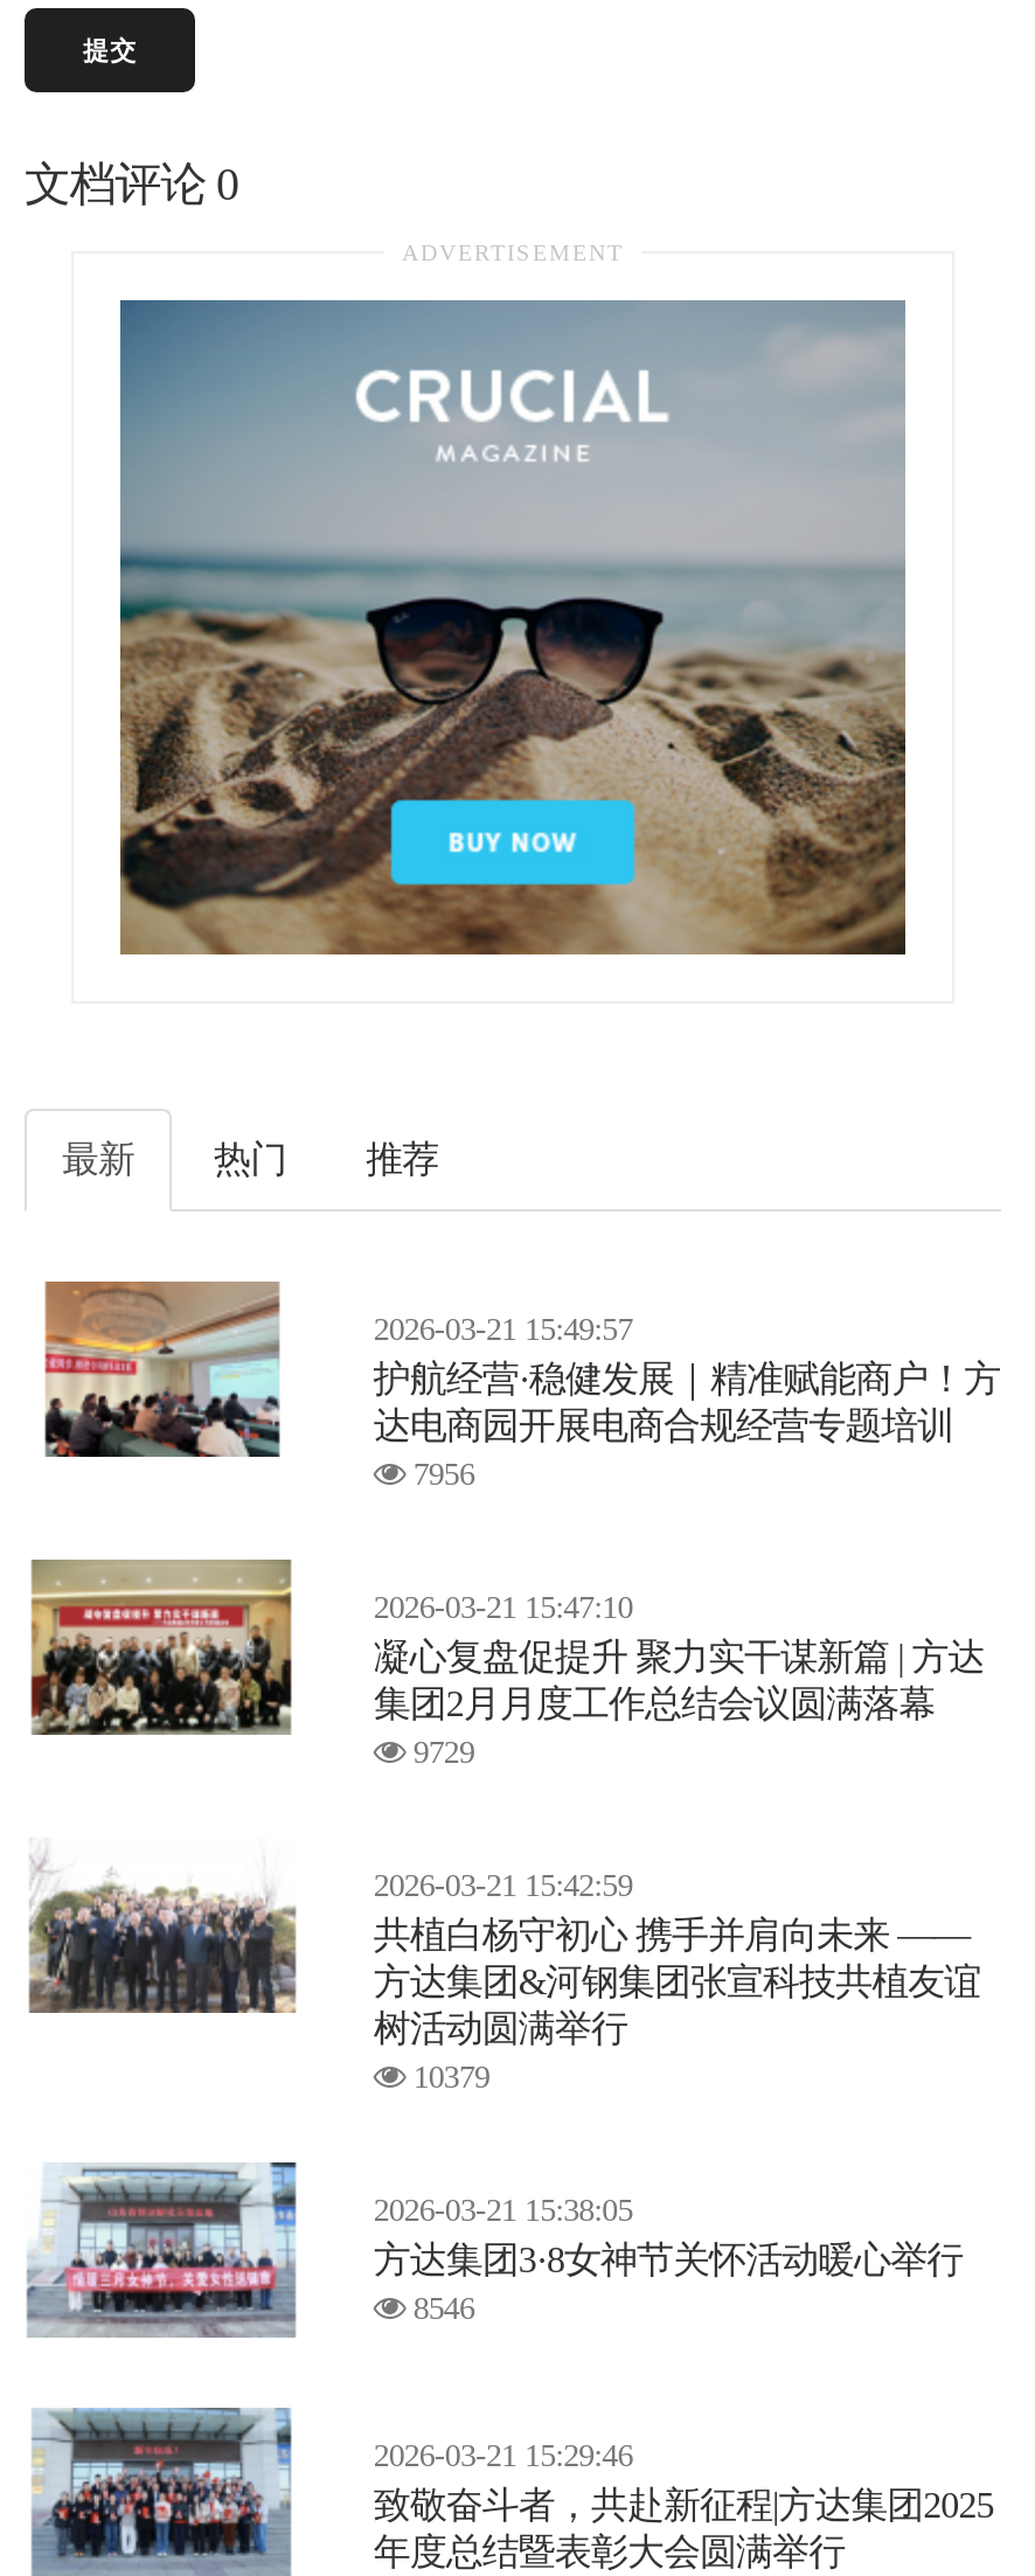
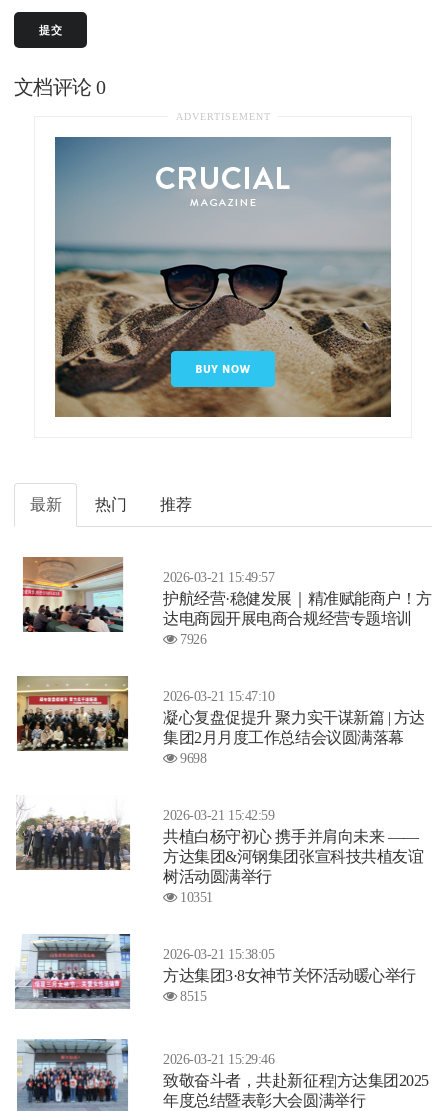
[405,1457,474,1492] 7956 -> [177,632,206,647] 7926
[405,1735,474,1770] 9729 -> [177,751,206,766] 9698
[405,2060,489,2095] 10379 -> [177,890,213,905] 10351
[405,2291,474,2326] 8546 -> [177,989,206,1004] 8515

